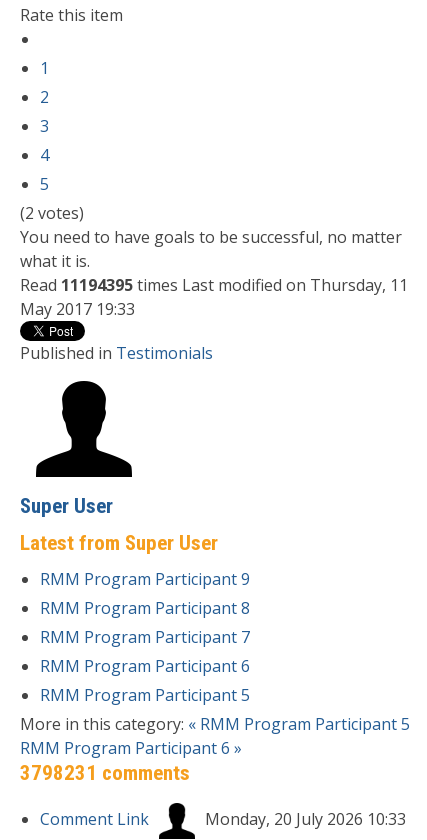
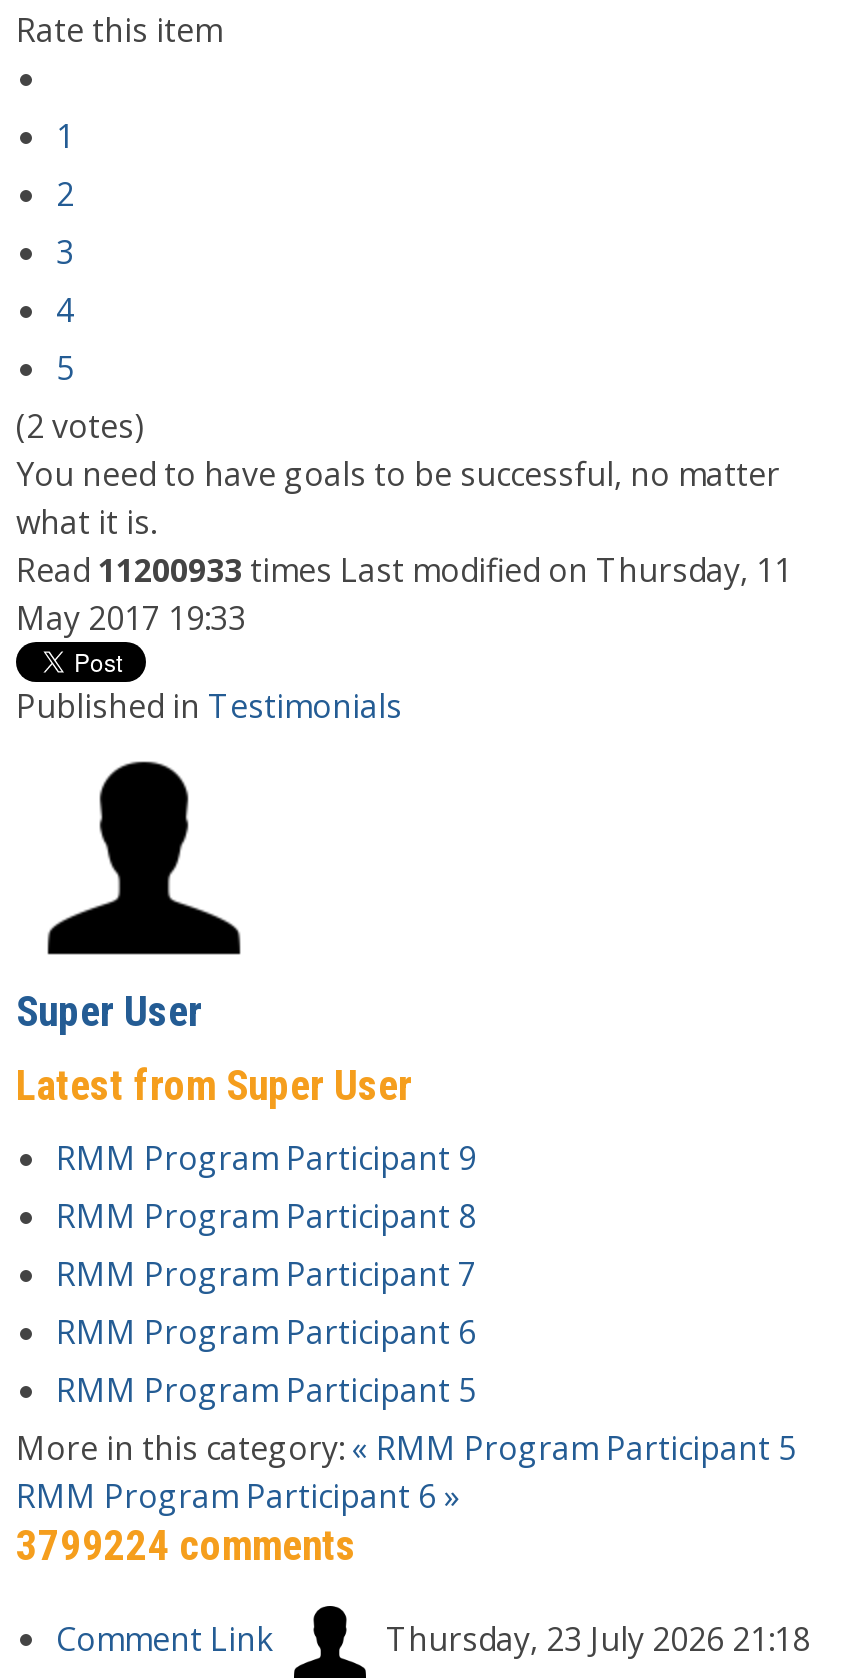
[20,274,408,296] Read 11194395 times Last modified on Thursday, 11 -> [16,548,792,592] Read 11200933 times Last modified on Thursday, 11
[20,761,190,785] 3798231 comments -> [16,1522,356,1570] 3799224 comments
[205,808,406,830] Monday, 20 July 2026 10:33 -> [386,1617,810,1661] Thursday, 23 July 2026 21:18

